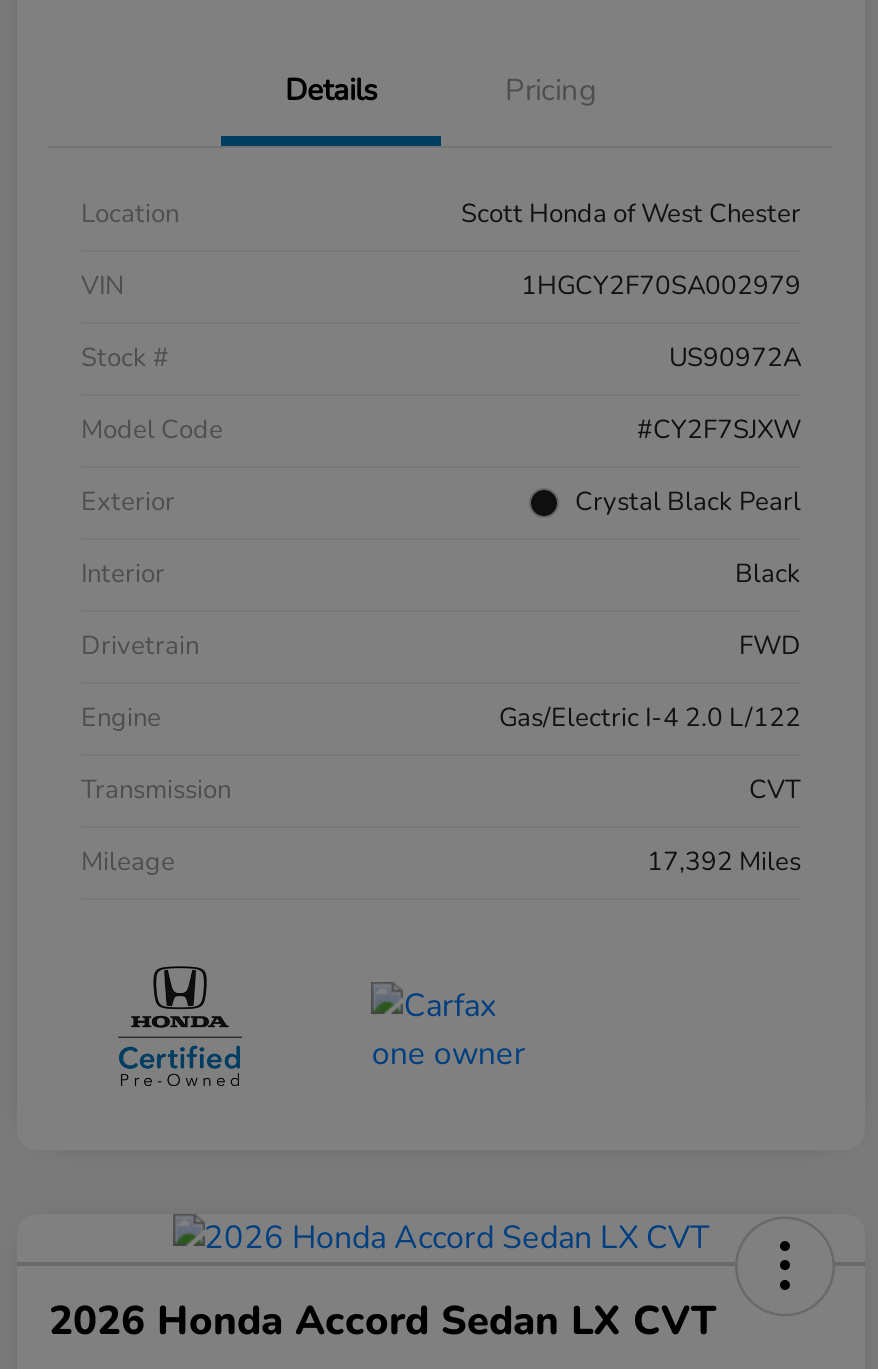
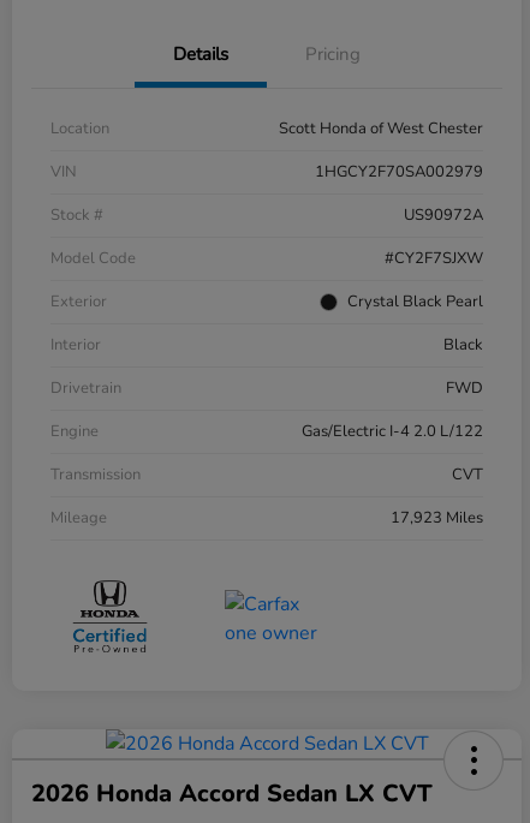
[647,844,801,880] 17,392 Miles -> [391,507,483,528] 17,923 Miles

